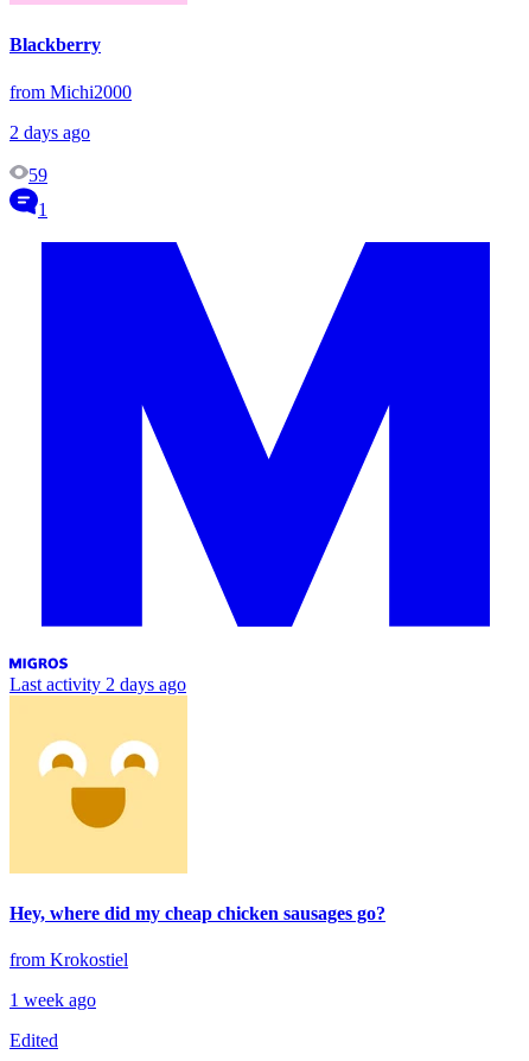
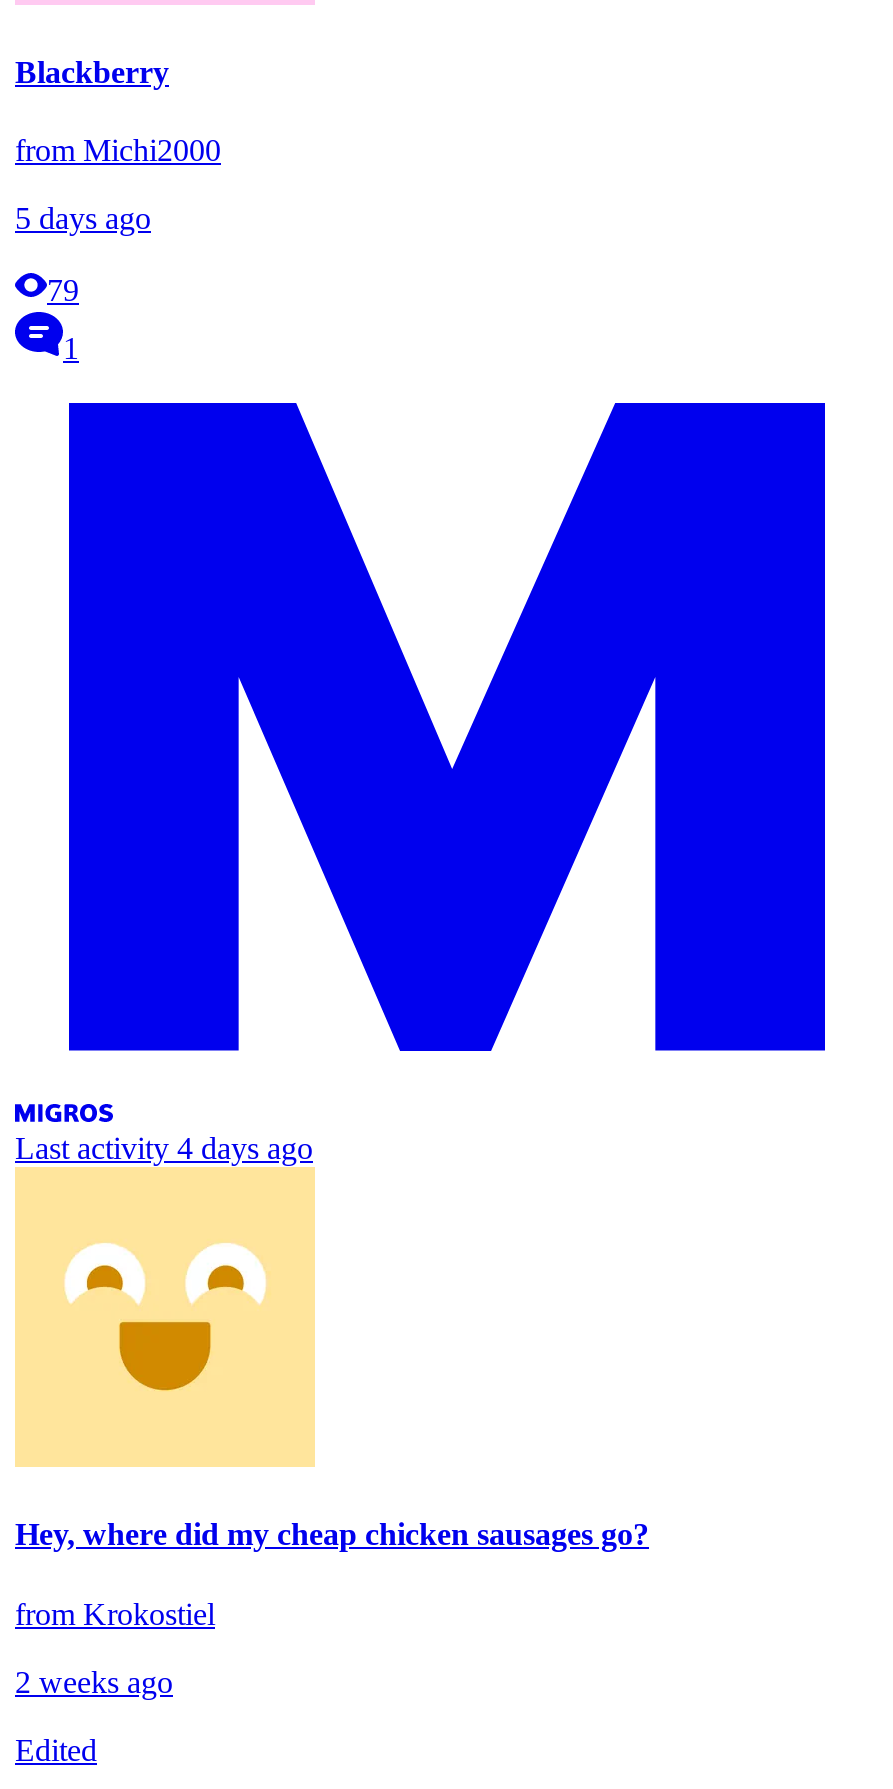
[9,122,90,142] 2 days ago -> [15,201,151,235] 5 days ago
[28,165,47,185] 59 -> [47,273,79,307] 79
[9,674,186,694] Last activity 2 days ago -> [15,1131,313,1165] Last activity 4 days ago
[9,990,96,1010] 1 week ago -> [15,1664,173,1698] 2 weeks ago

